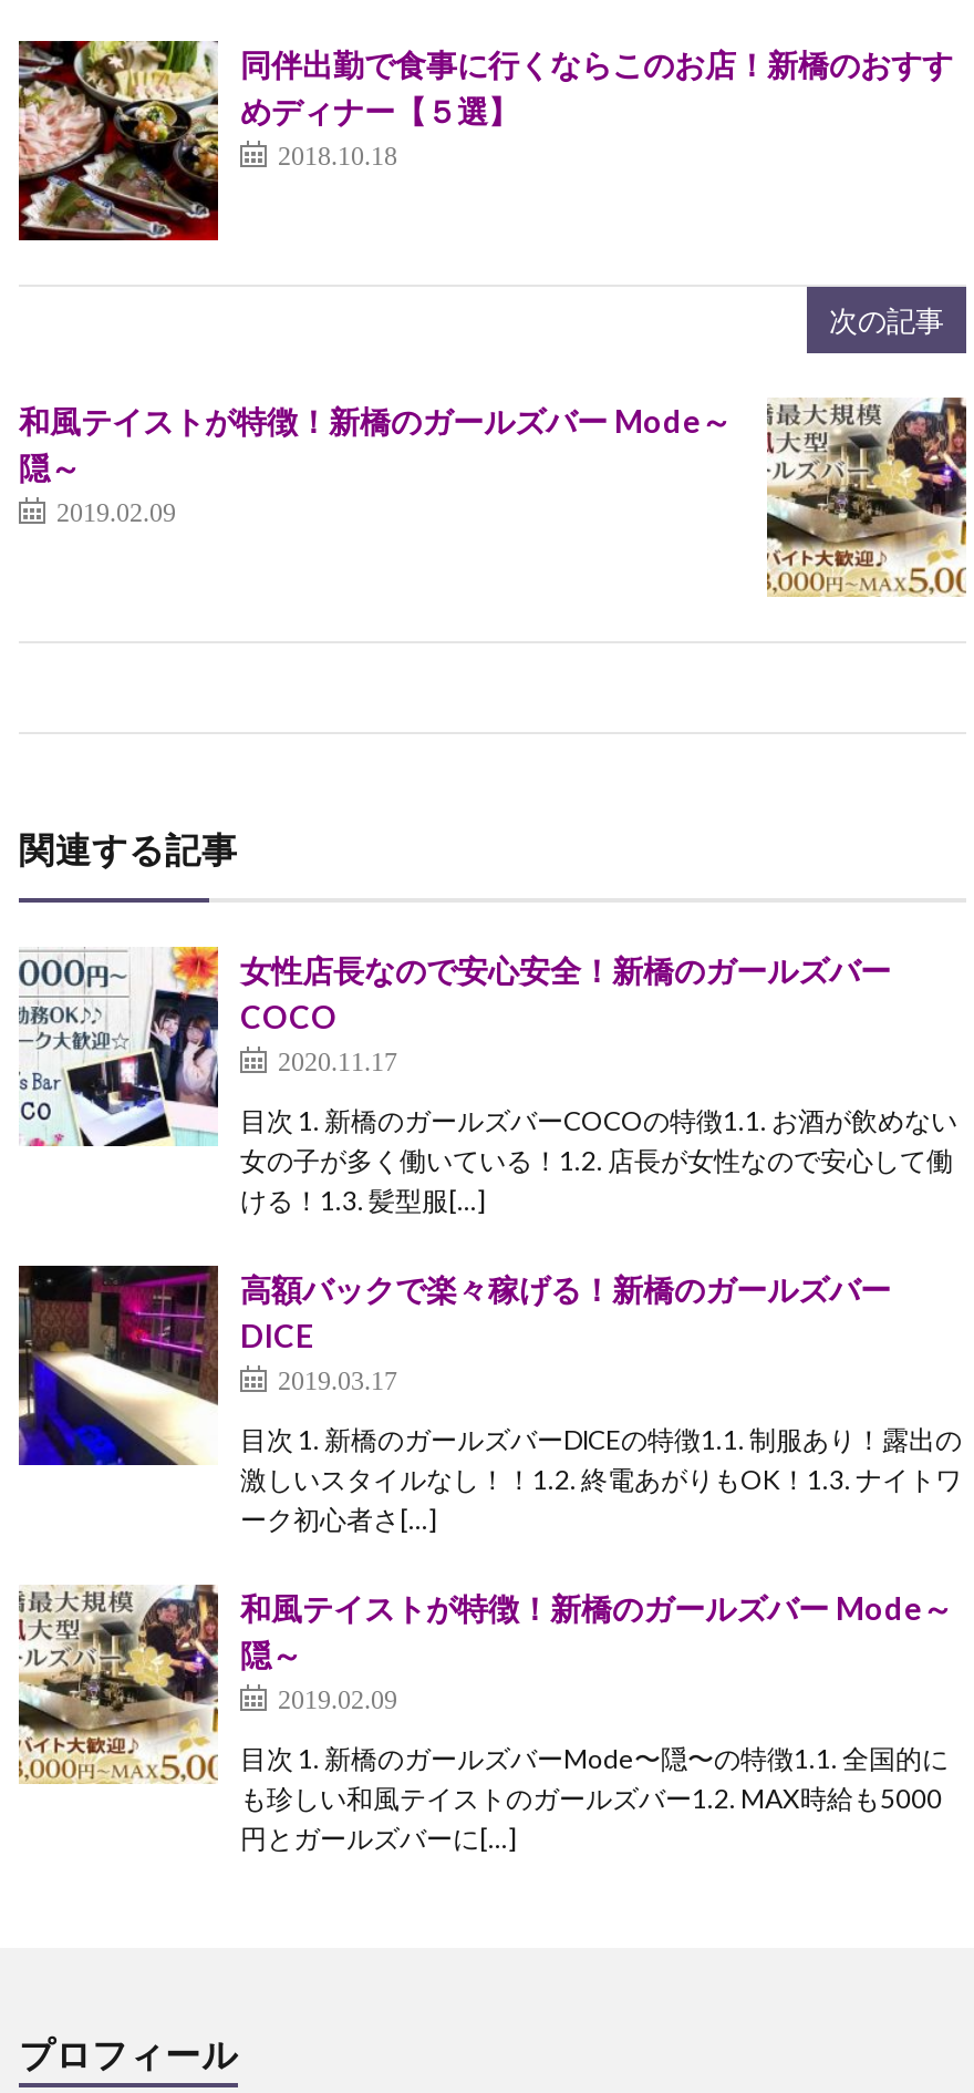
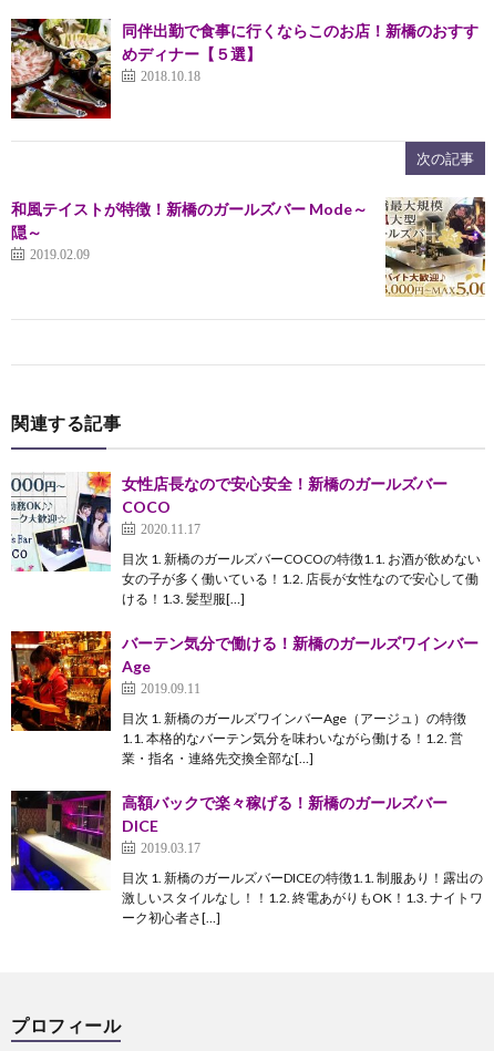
none -> [10,630,478,766] [image] | バーテン気分で働ける！新橋のガールズワインバー | Age | 2019.09.11 | 目次 1. 新橋のガールズワインバーAge（アージュ）の特徴 | 1.1. 本格的なバーテン気分を味わいながら働ける！1.2. 営 | 業・指名・連絡先交換全部な[…]
moved [14,1264,962,1536] -> [9,790,483,926]: [image] | 高額バックで楽々稼げる！新橋のガールズバー | DICE | 2019.03.17 | 目次 1. 新橋のガールズバーDICEの特徴1.1. 制服あり！露出の | 激しいスタイルなし！！1.2. 終電あがりもOK！1.3. ナイトワ | ーク初心者さ[…]
[19,1582,953,1855] [image] | 和風テイストが特徴！新橋のガールズバー Mode～ | 隠～ | 2019.02.09 | 目次 1. 新橋のガールズバーMode〜隠〜の特徴1.1. 全国的に | も珍しい和風テイストのガールズバー1.2. MAX時給も5000 | 円とガールズバーに[…] -> none

